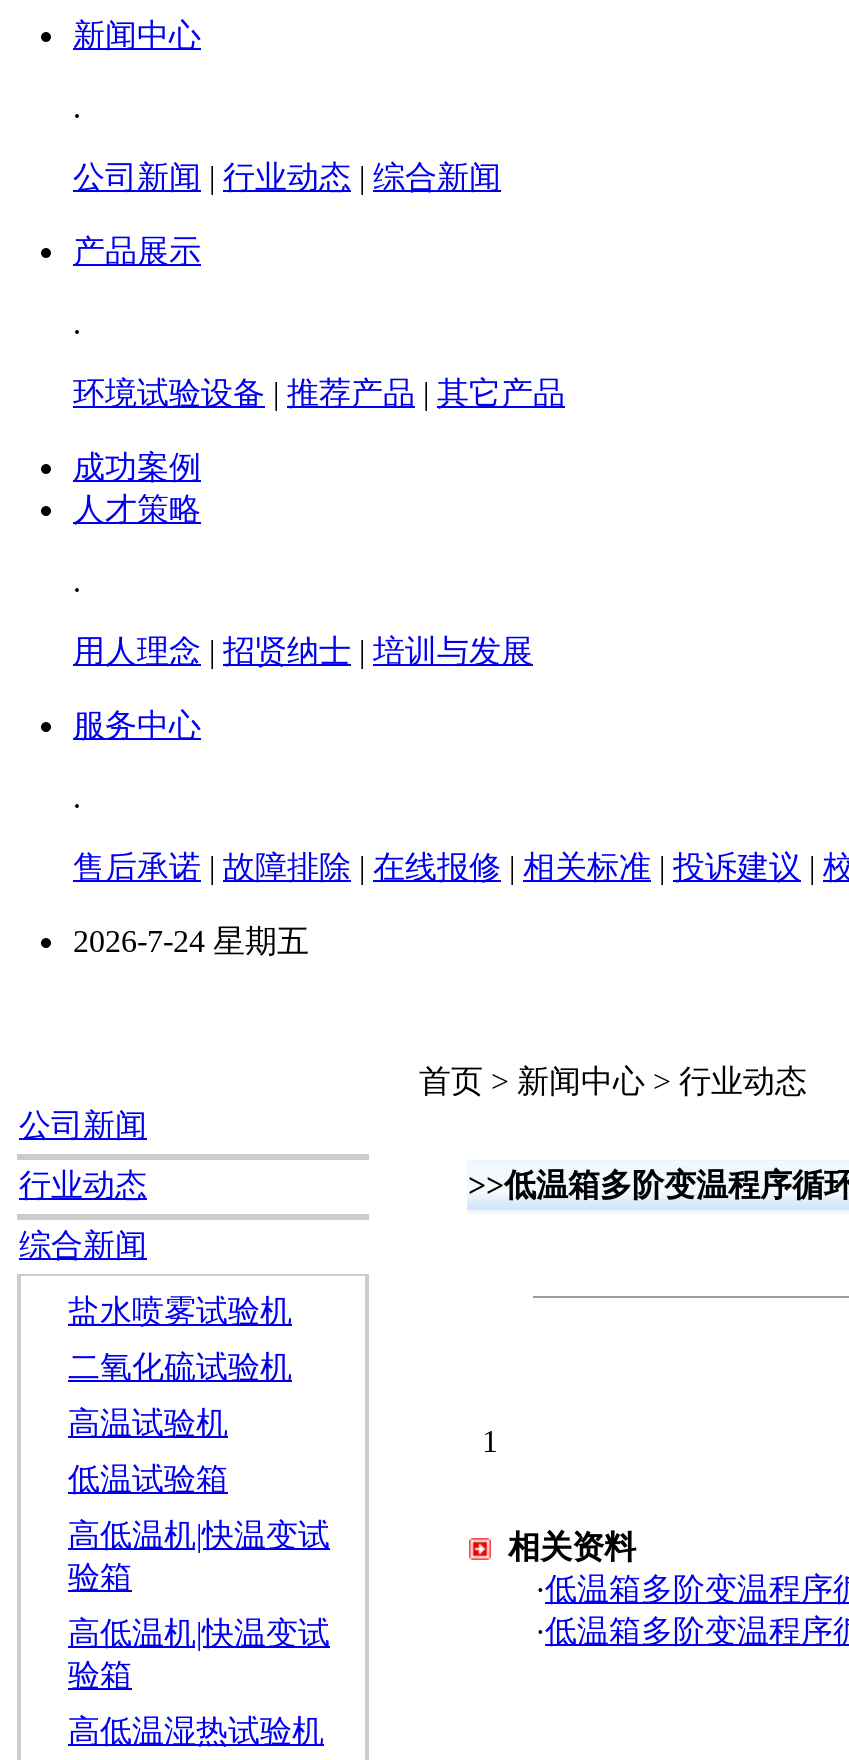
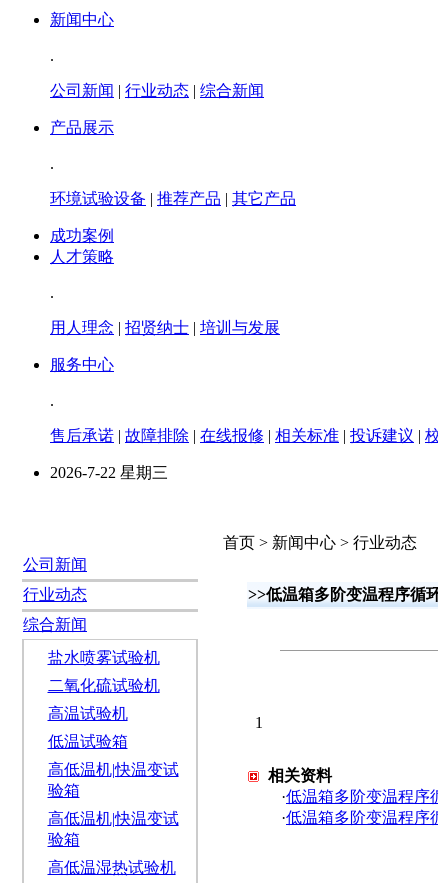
[73,924,309,958] 2026-7-24 星期五 -> [50,464,168,481] 2026-7-22 星期三

